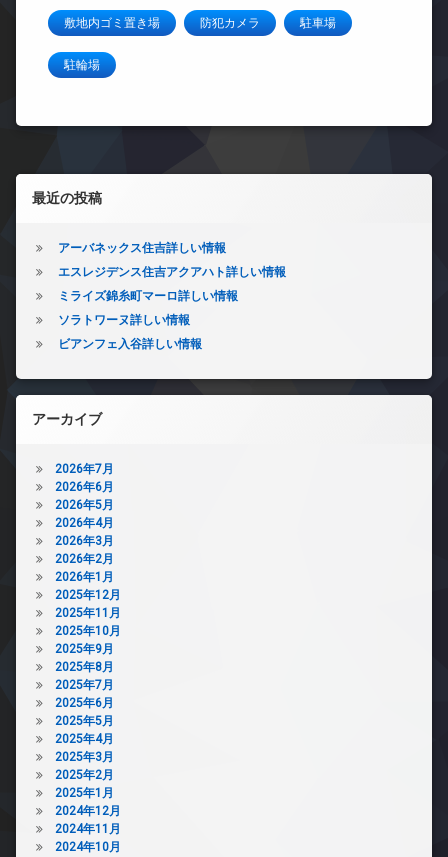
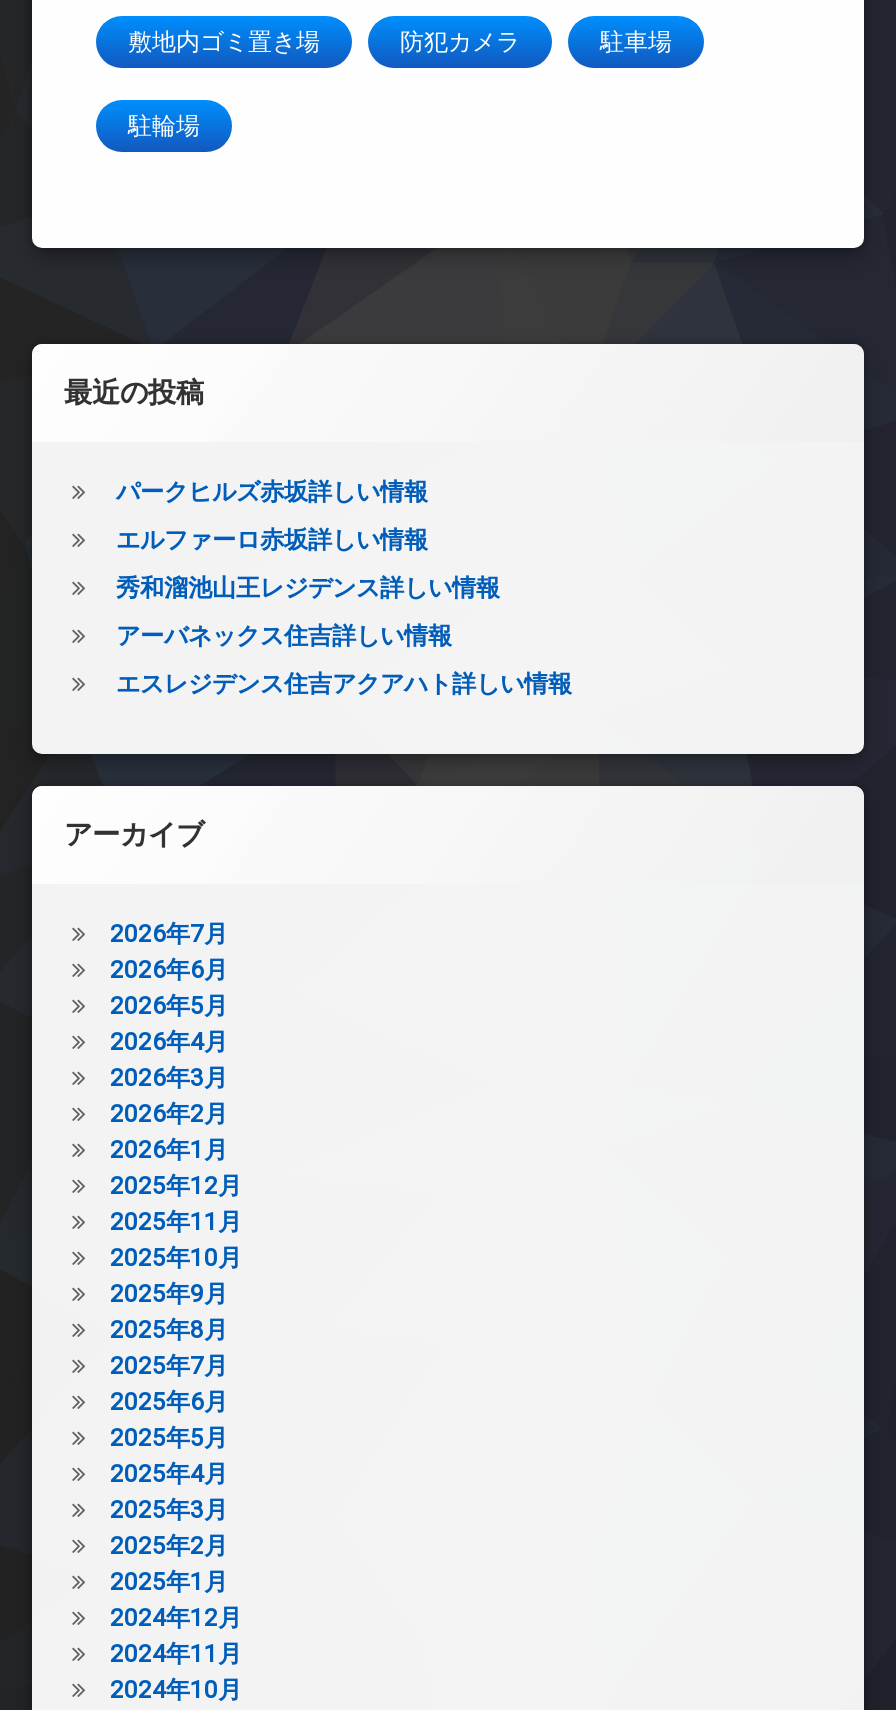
none -> [116,478,500,602] パークヒルズ赤坂詳しい情報 | エルファーロ赤坂詳しい情報 | 秀和溜池山王レジデンス詳しい情報
moved [58,241,286,279] -> [116,622,572,698]: アーバネックス住吉詳しい情報 | エスレジデンス住吉アクアハト詳しい情報
[58,289,238,351] ミライズ錦糸町マーロ詳しい情報 | ソラトワーヌ詳しい情報 | ビアンフェ入谷詳しい情報 -> none

